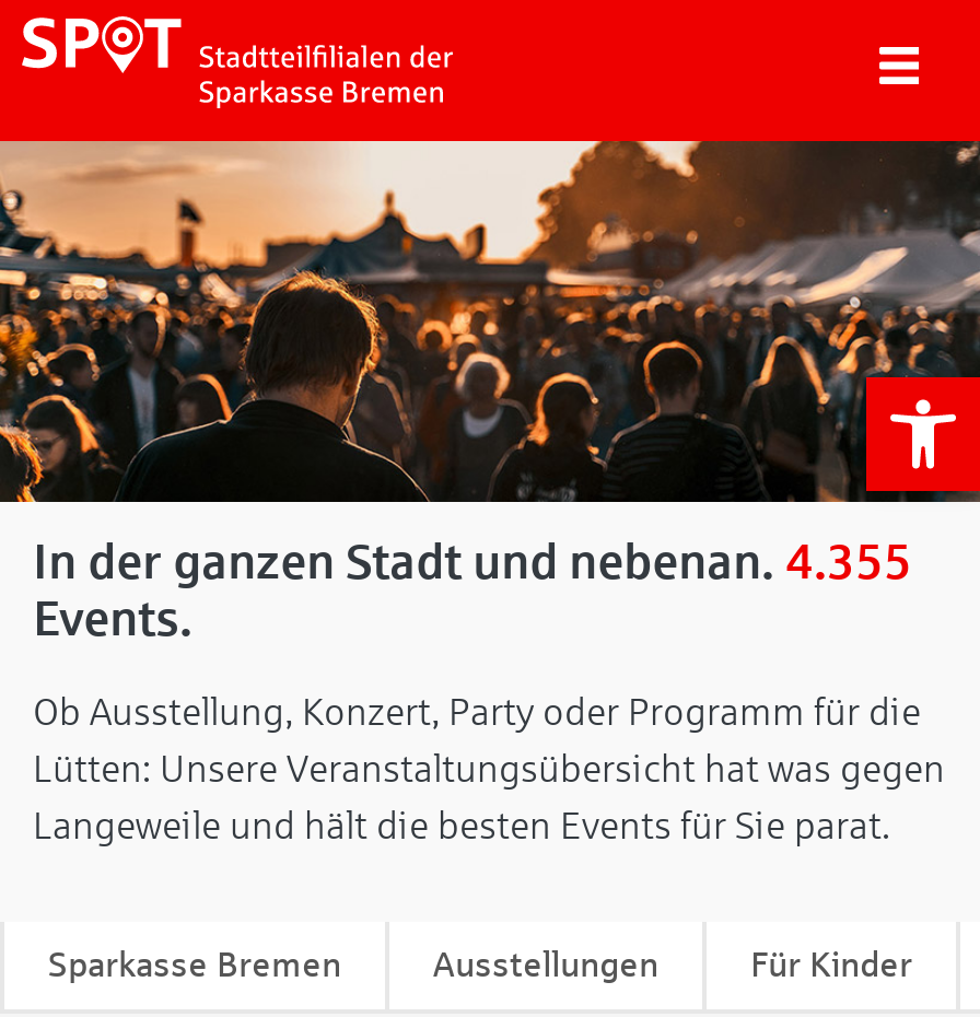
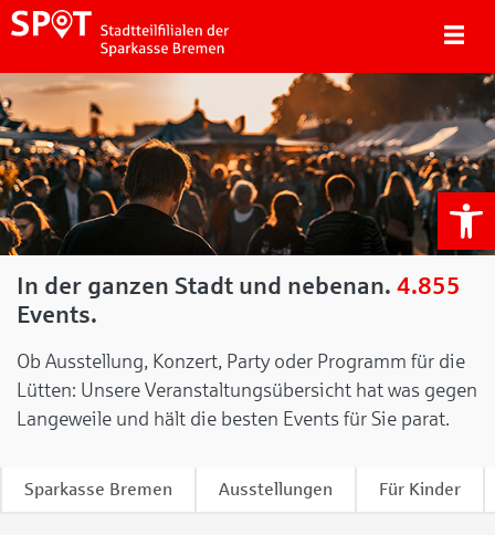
[33,535,912,589] In der ganzen Stadt und nebenan. 4.355 -> [17,272,461,299] In der ganzen Stadt und nebenan. 4.855

